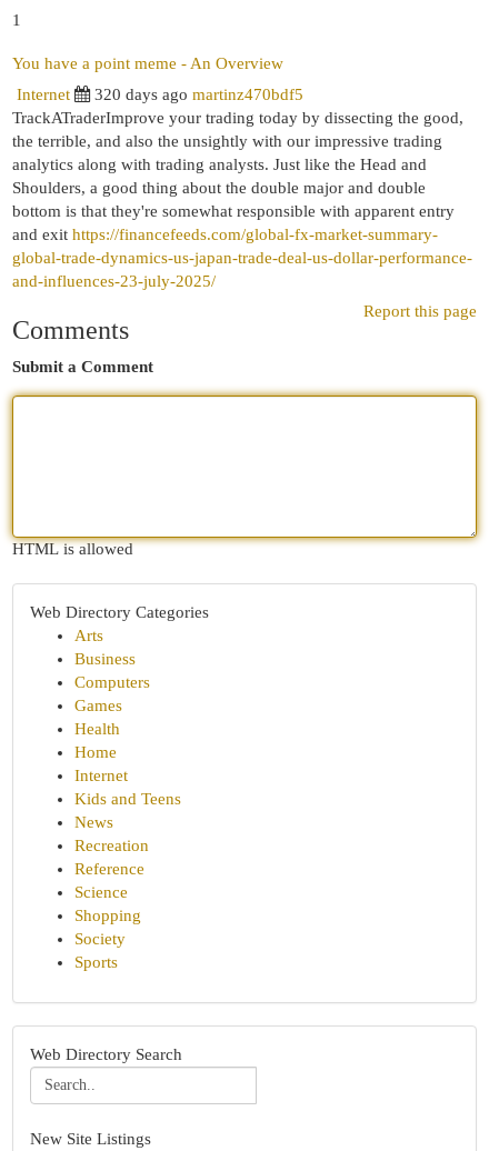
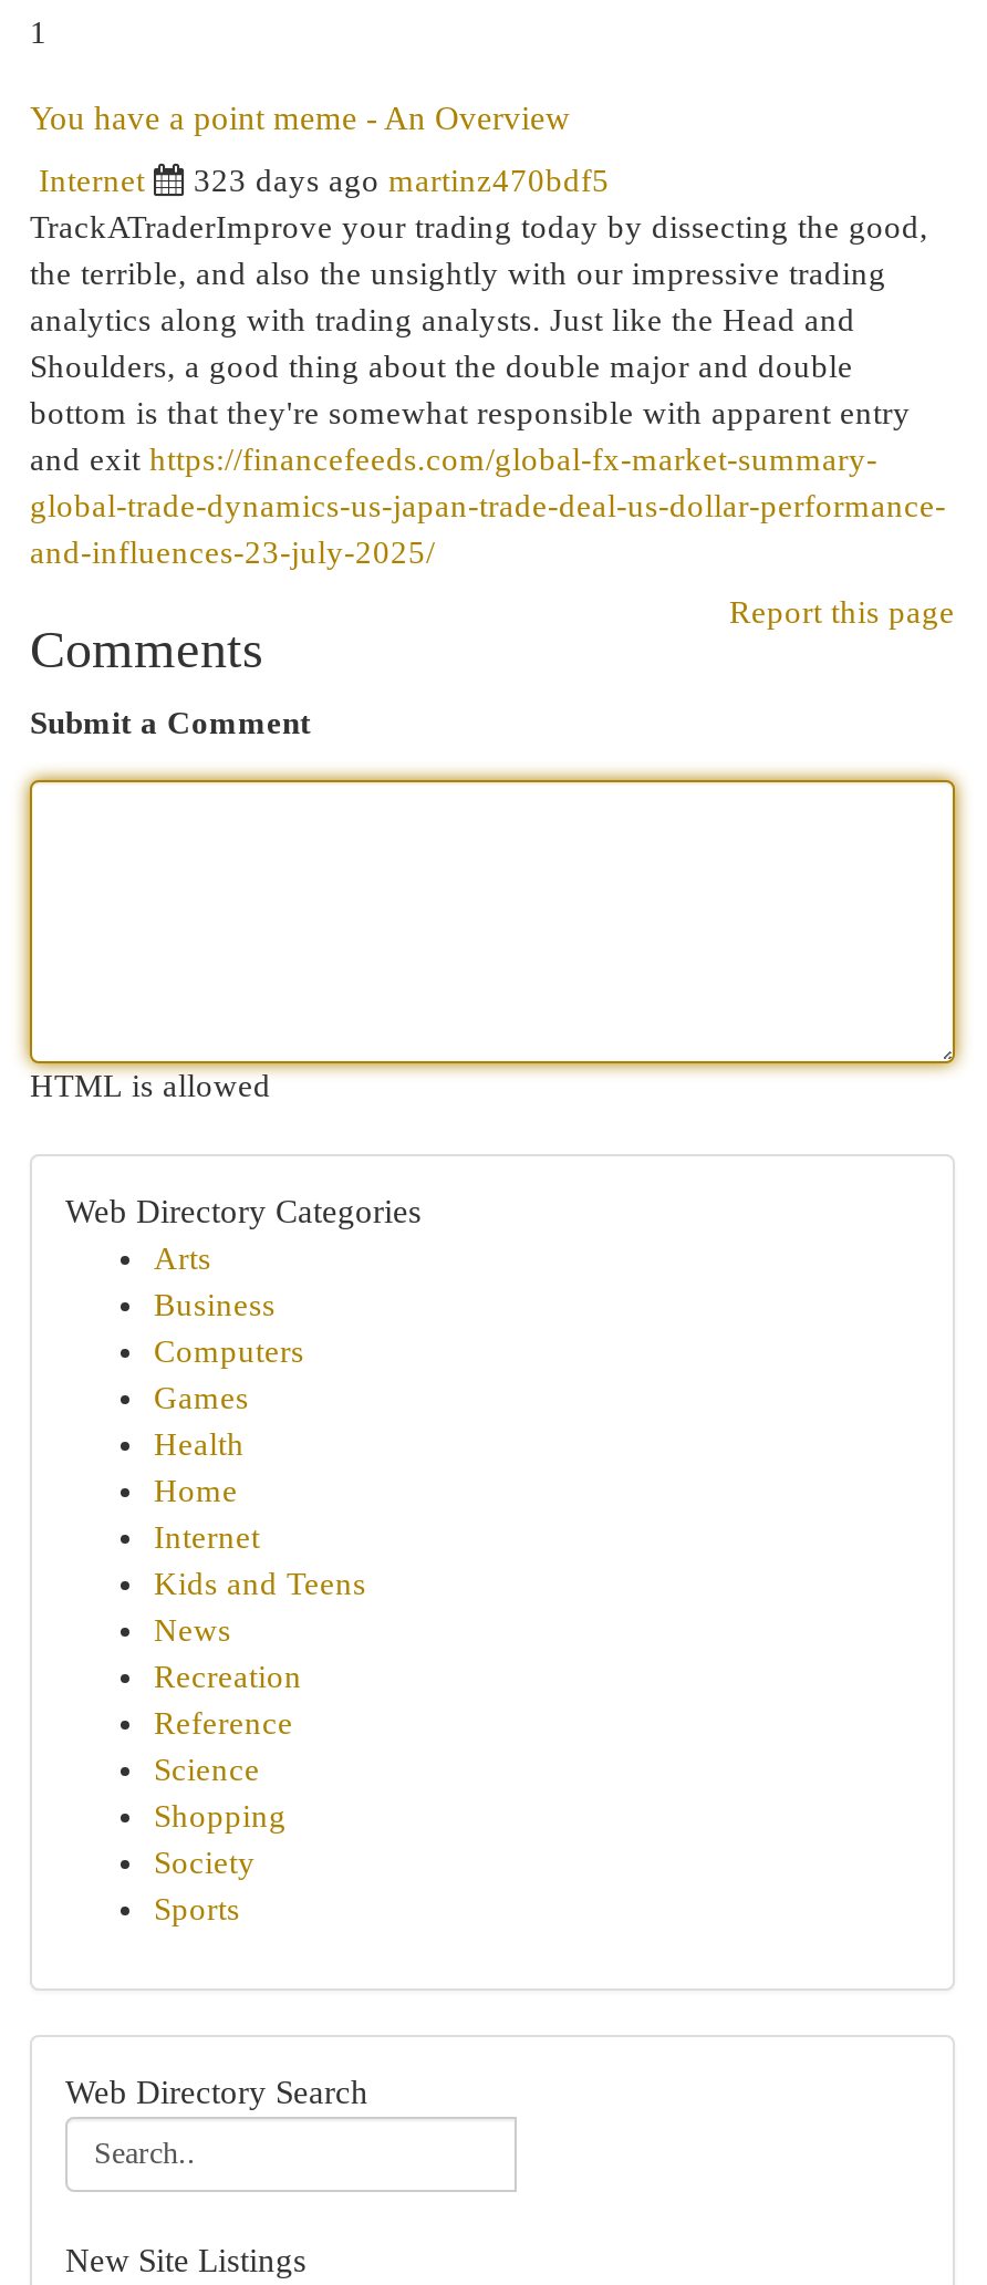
[94,86,303,103] 320 days ago martinz470bdf5 -> [194,163,610,198] 323 days ago martinz470bdf5

